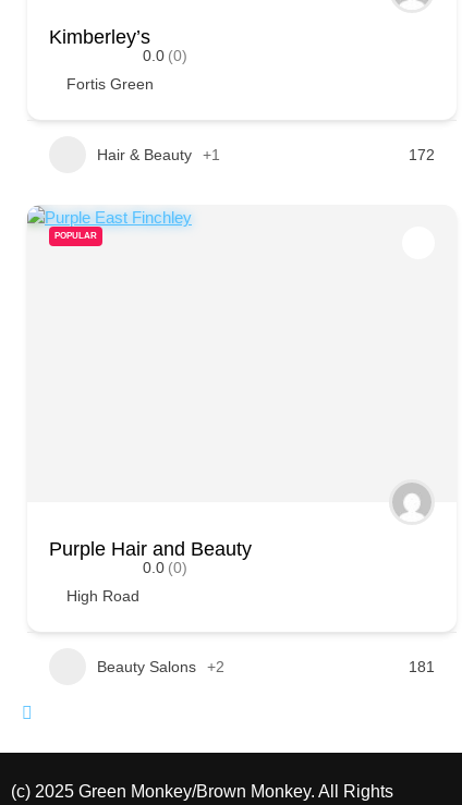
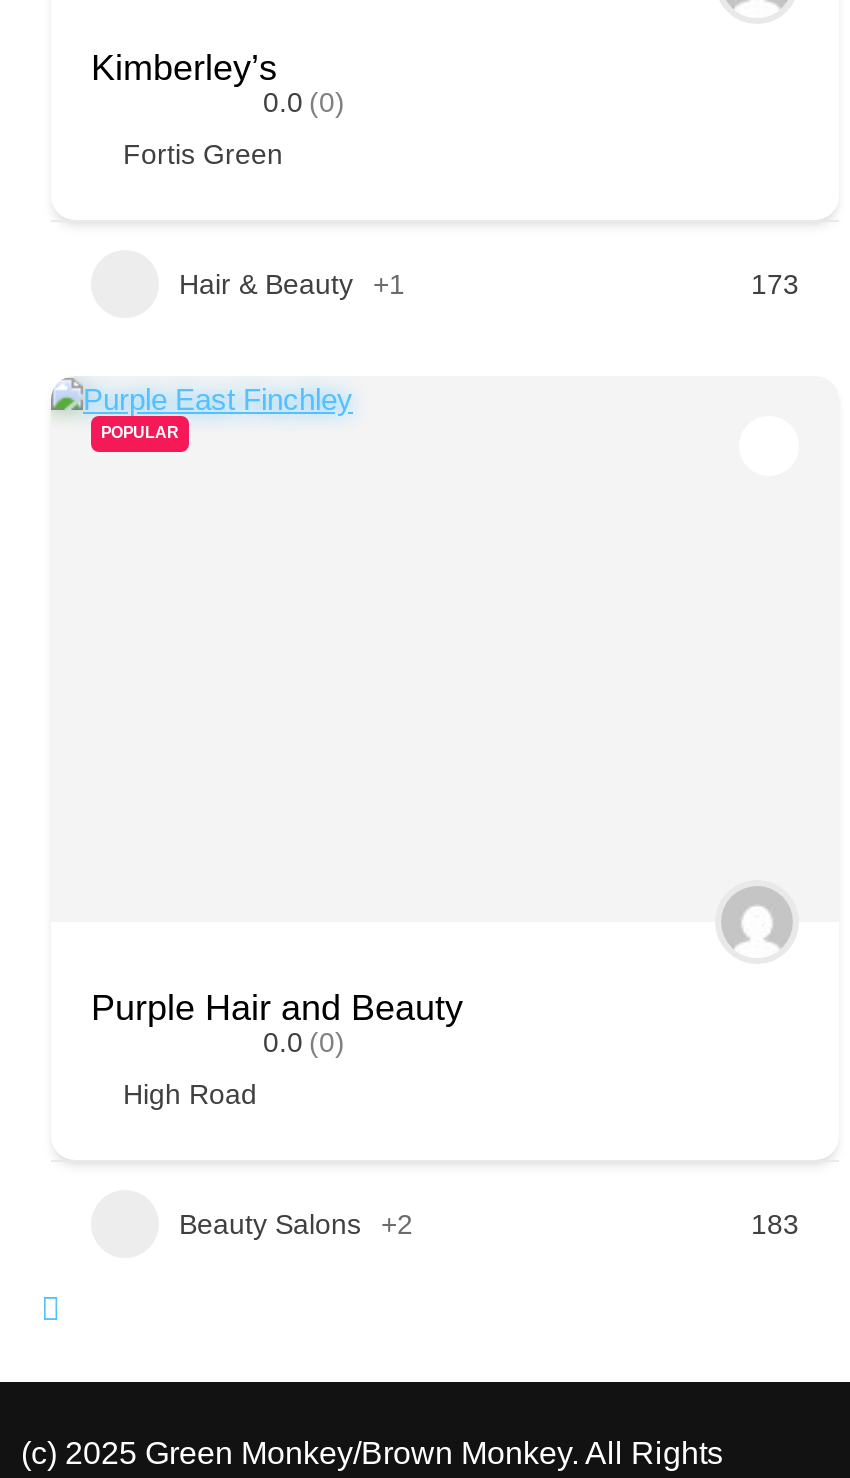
[409,146,435,163] 172 -> [751,267,799,299] 173
[409,657,435,675] 181 -> [751,1207,799,1239] 183

